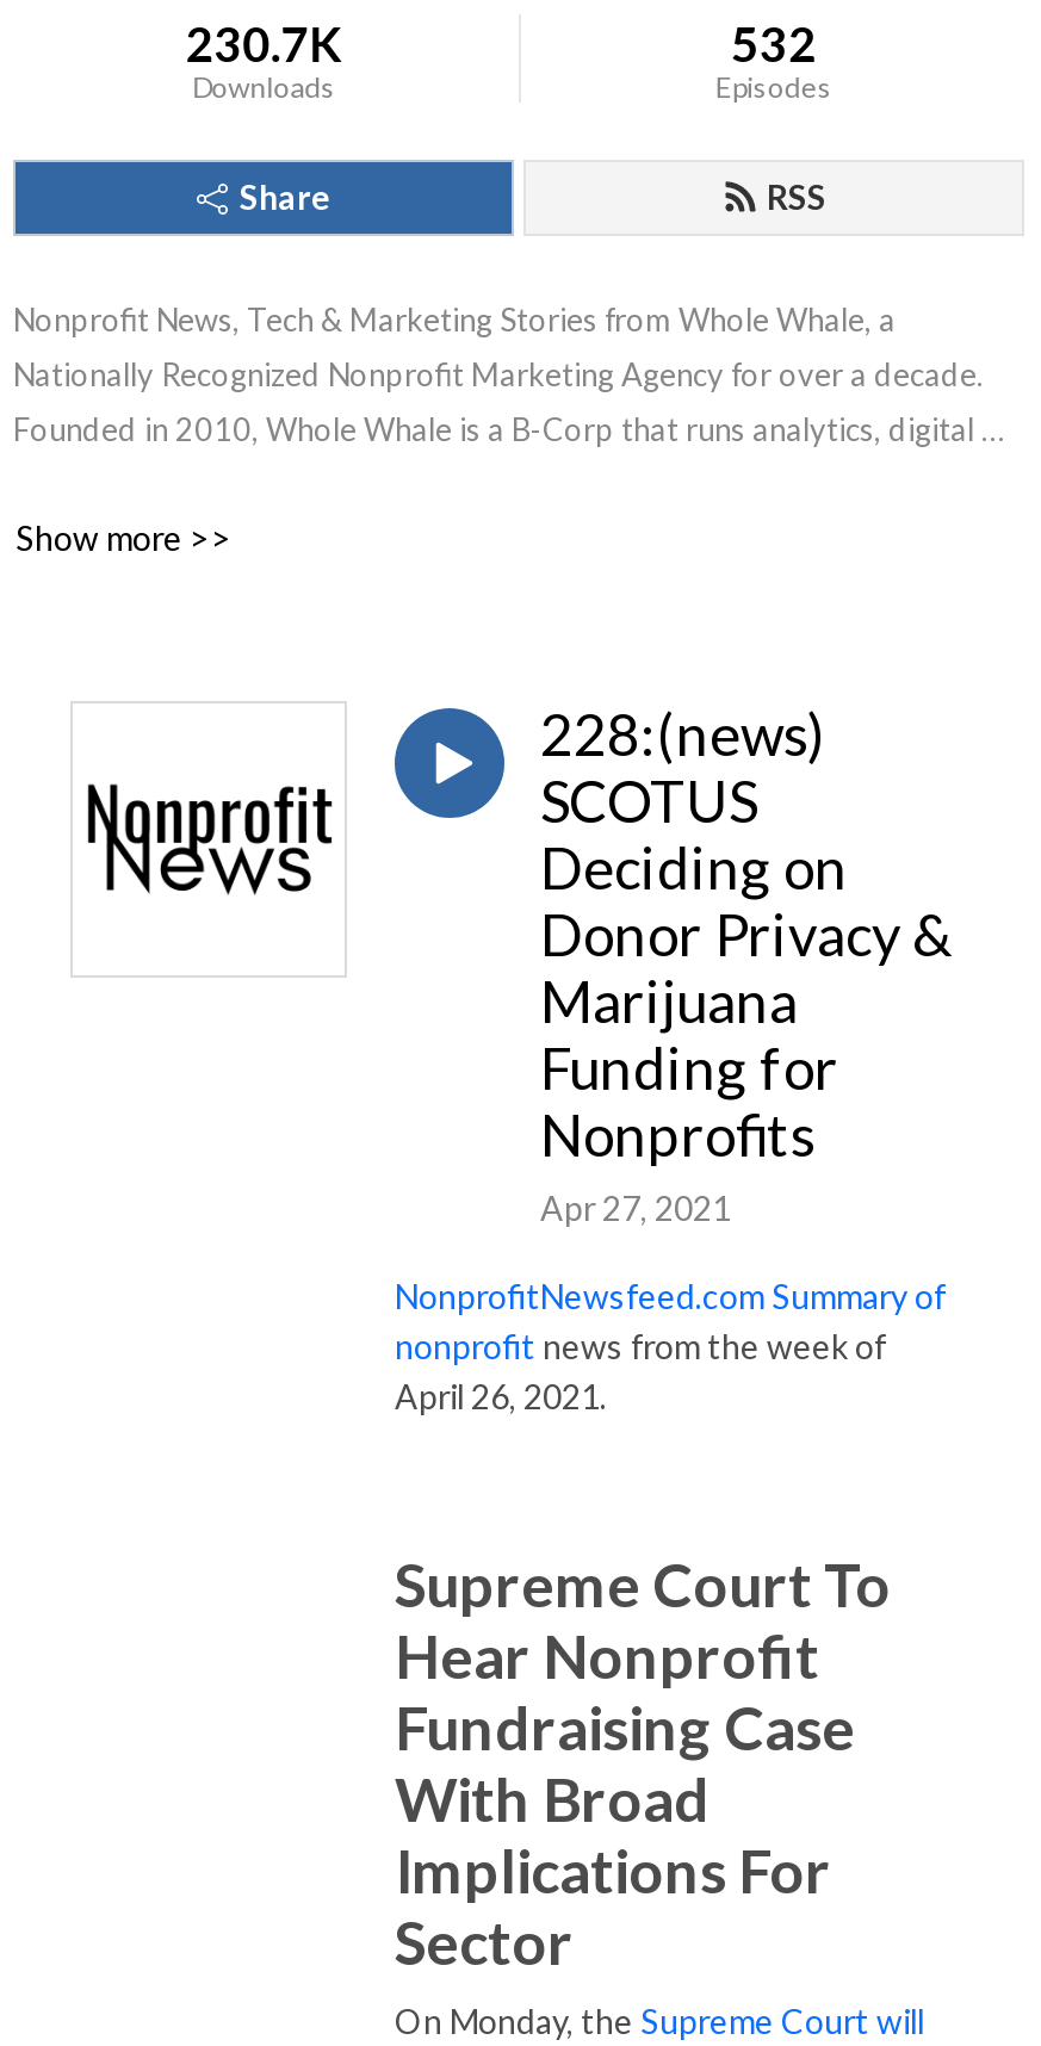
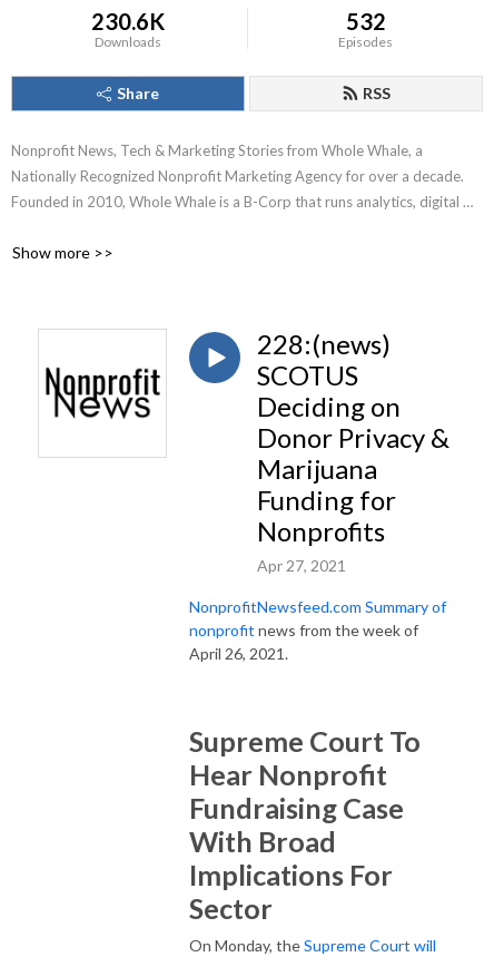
[185,14,342,72] 230.7K -> [91,8,165,35] 230.6K

